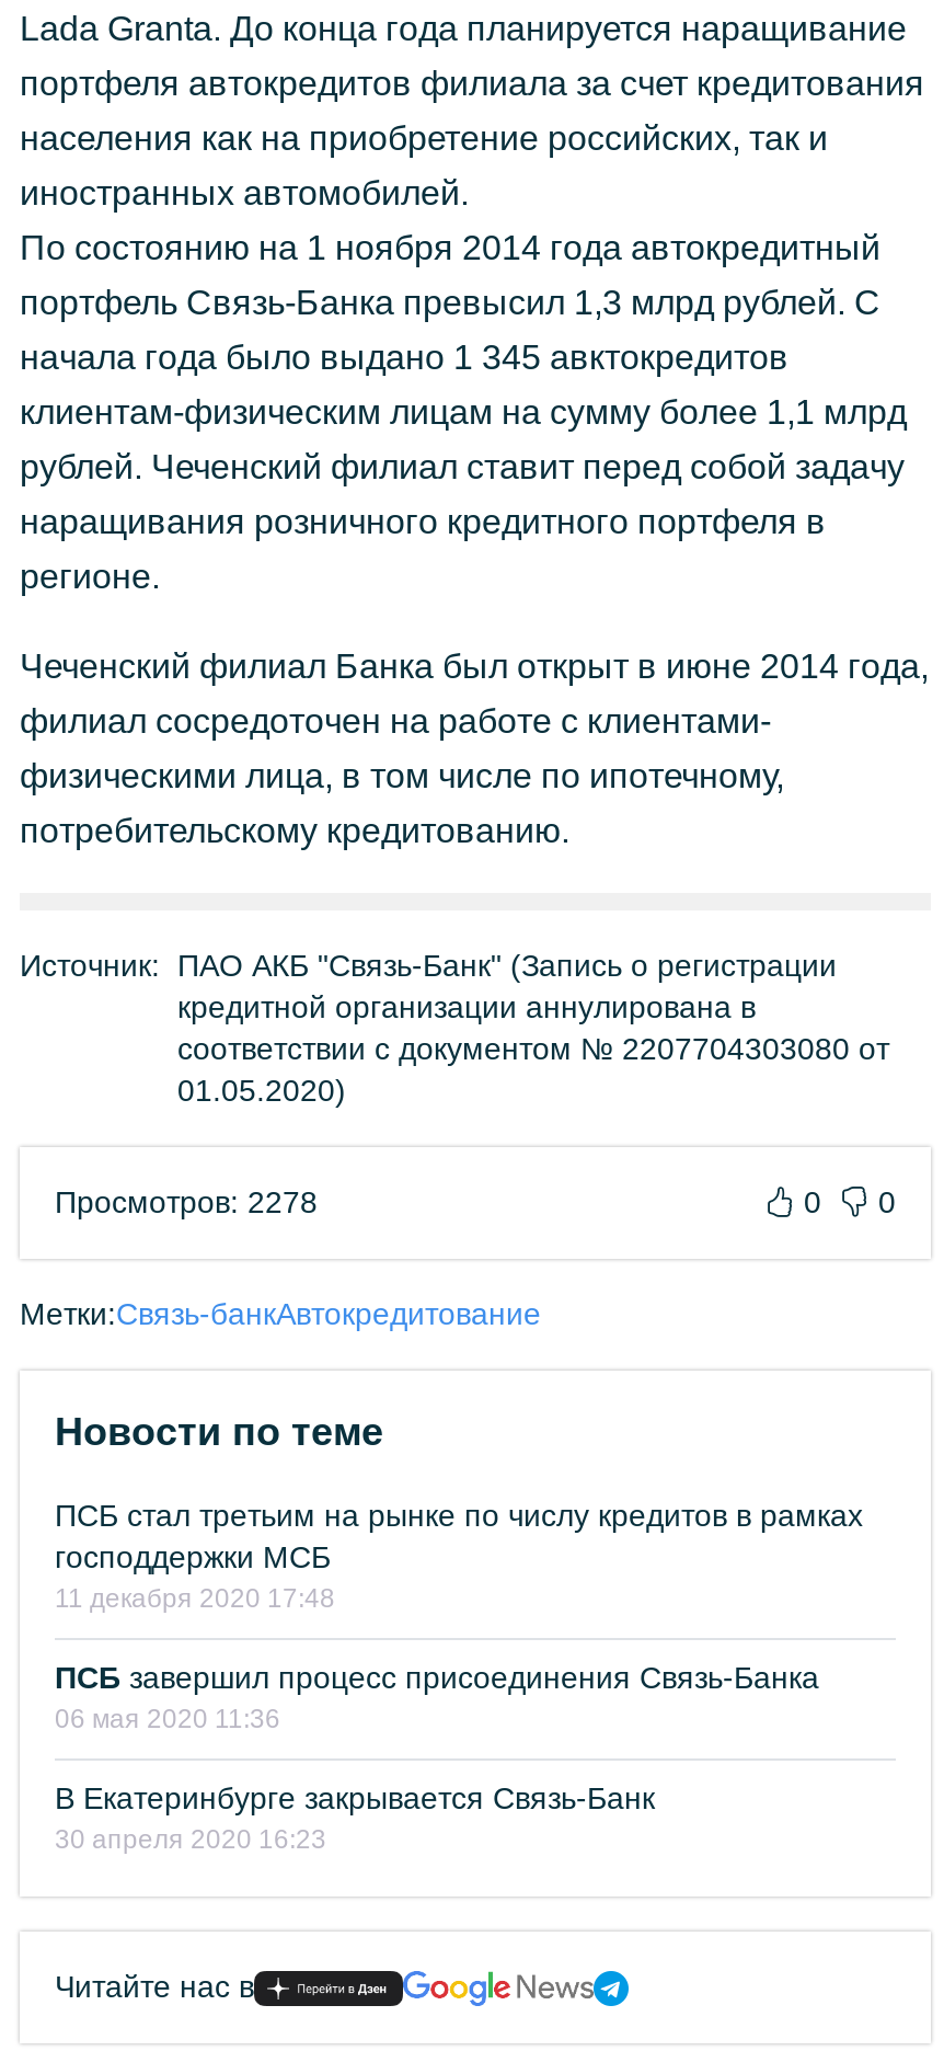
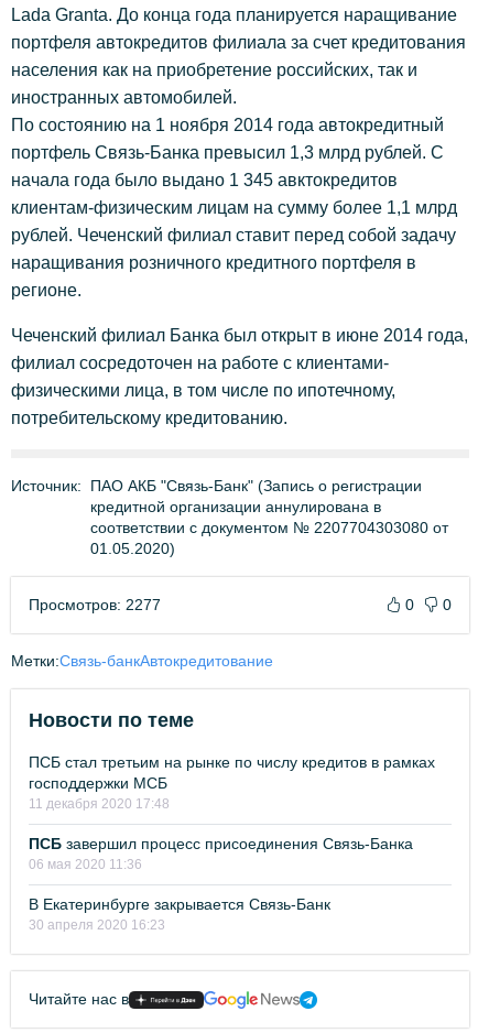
[55,1184,318,1219] Просмотров: 2278 -> [29,596,161,613] Просмотров: 2277

